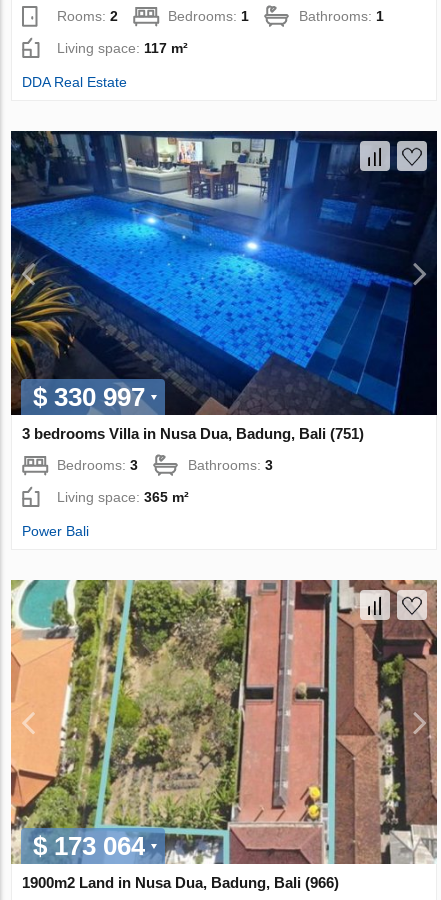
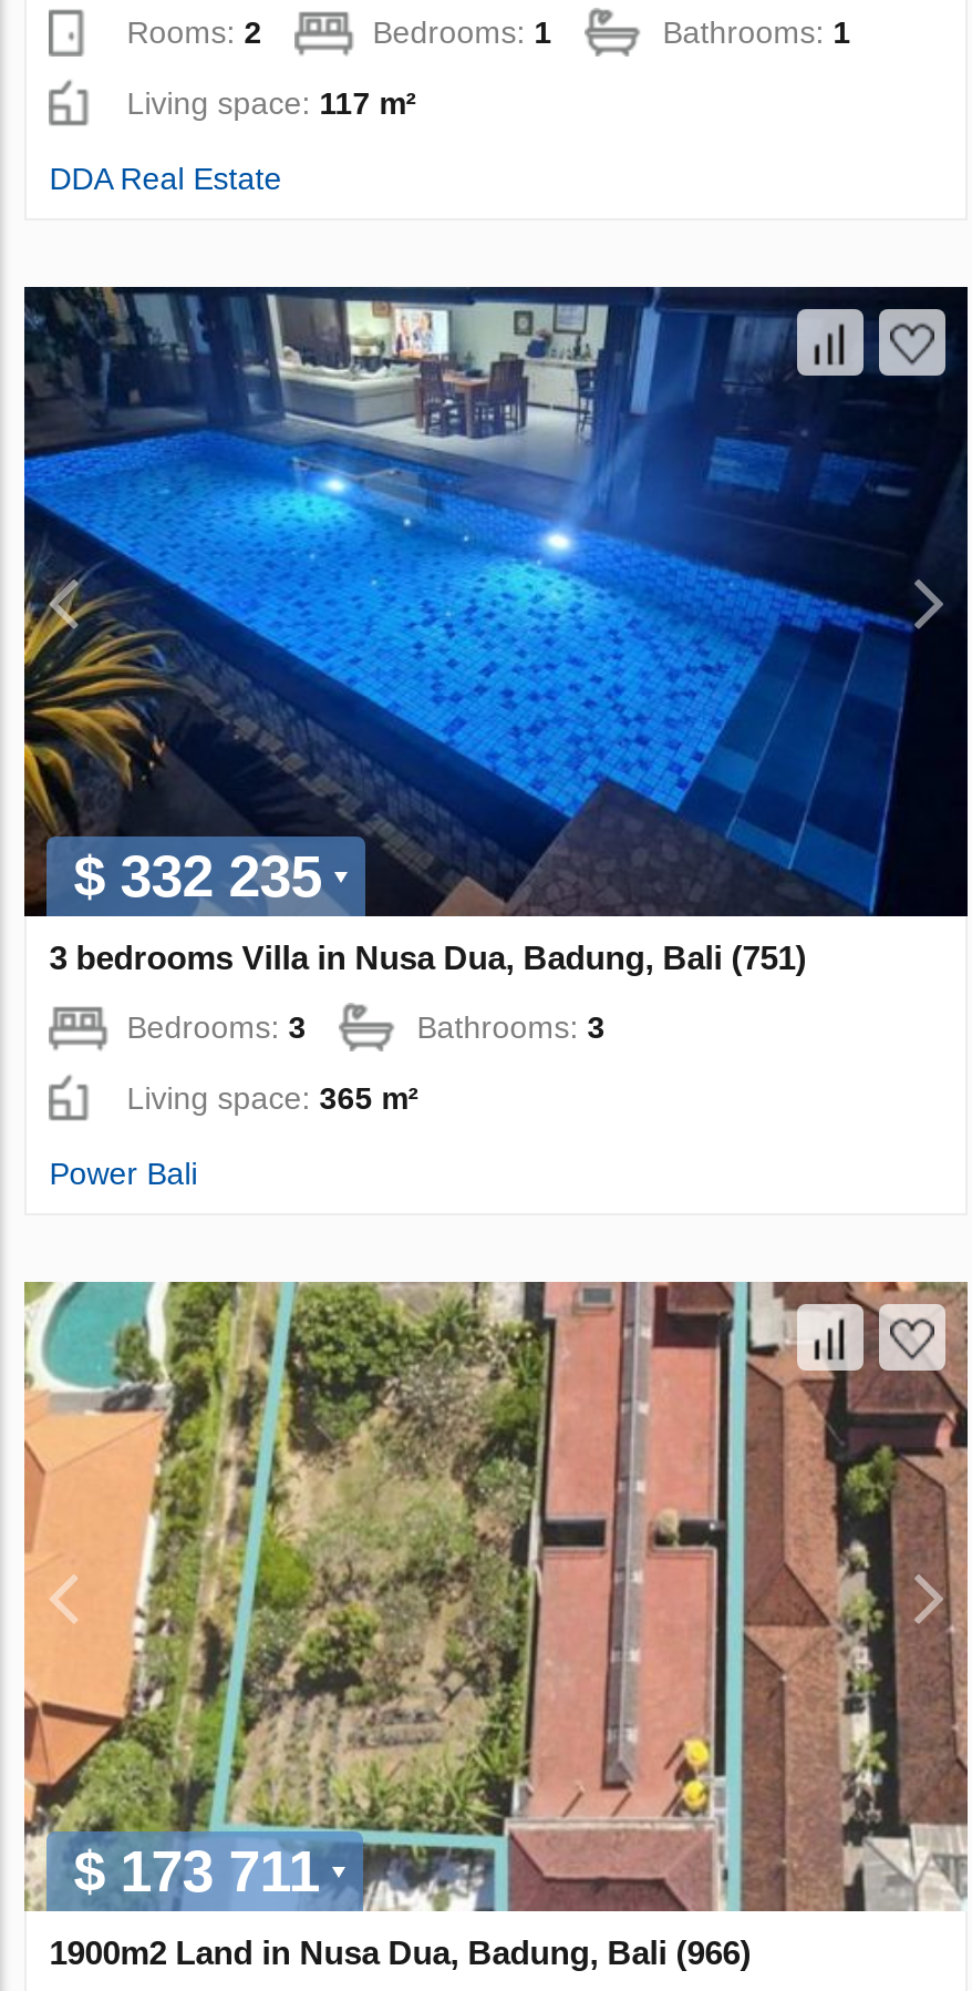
[33,382,145,412] $ 330 997 -> [74,843,321,909] $ 332 235
[33,831,145,861] $ 173 064 -> [74,1837,319,1904] $ 173 711

